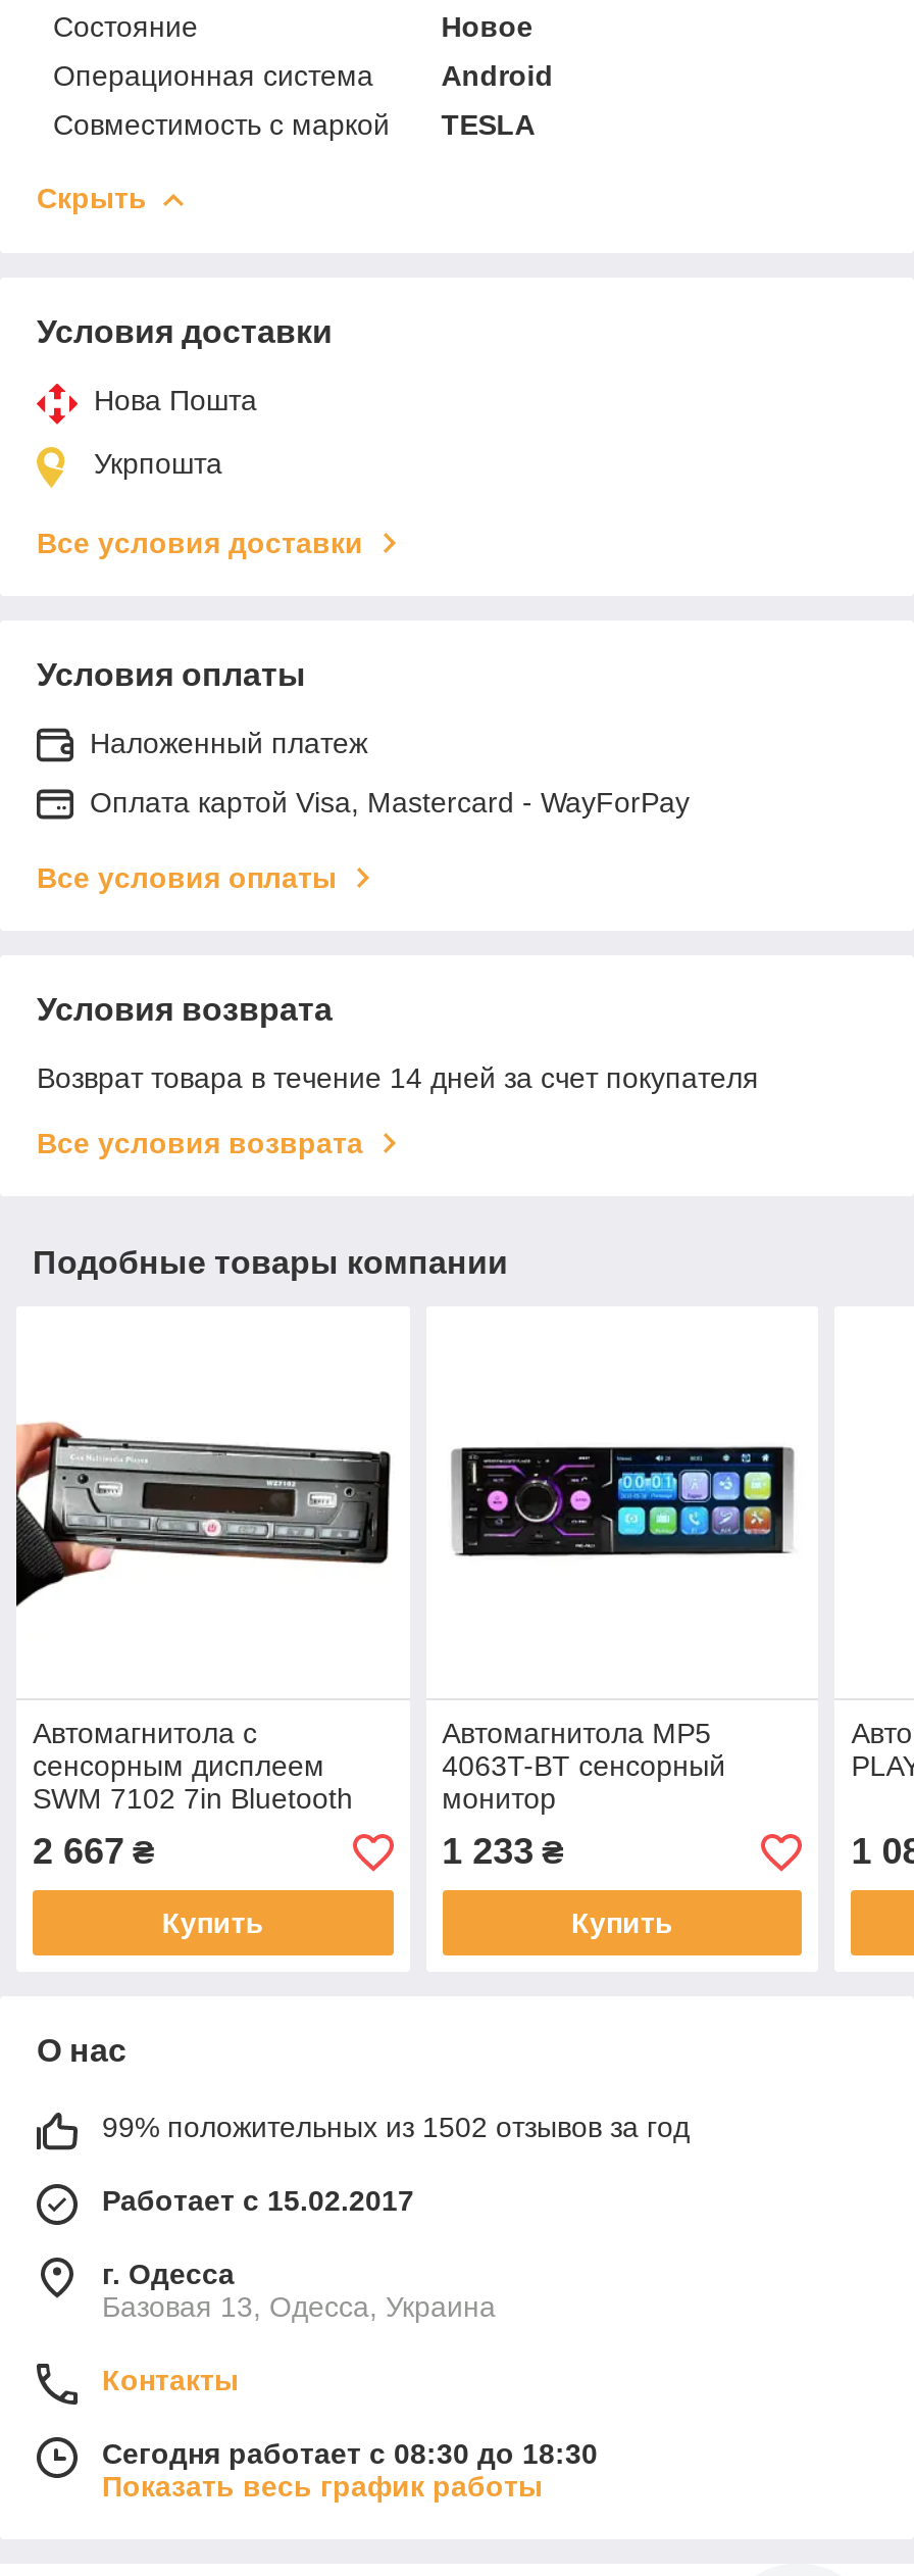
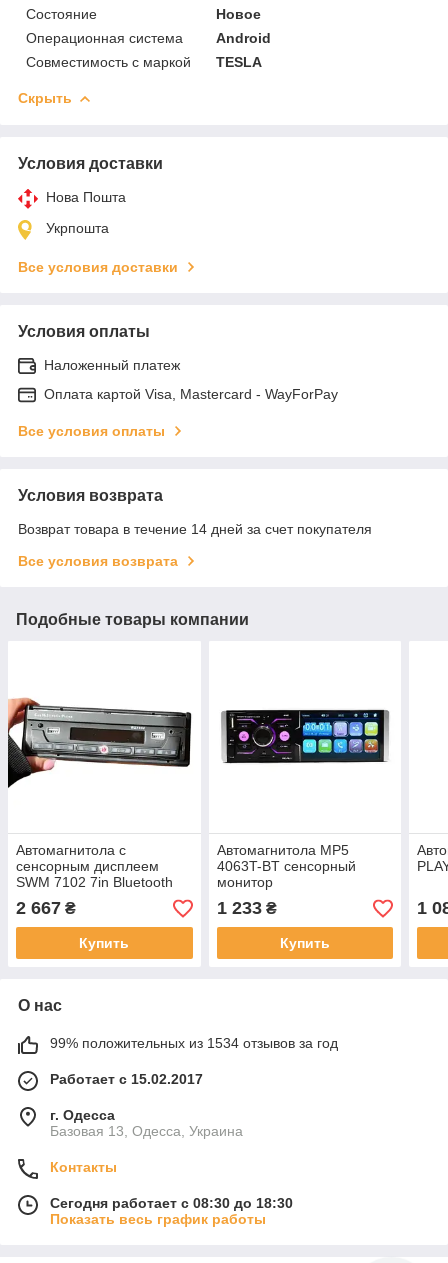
[102,2111,690,2144] 99% положительных из 1502 отзывов за год -> [50,1035,338,1051] 99% положительных из 1534 отзывов за год

